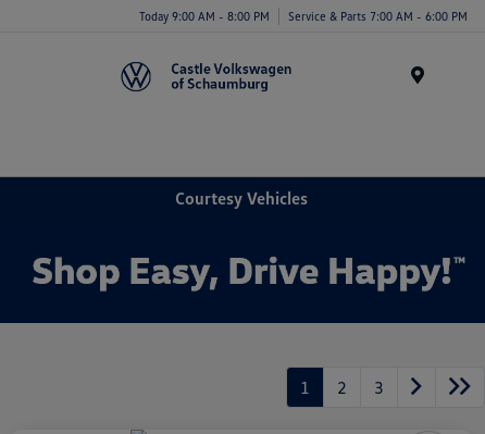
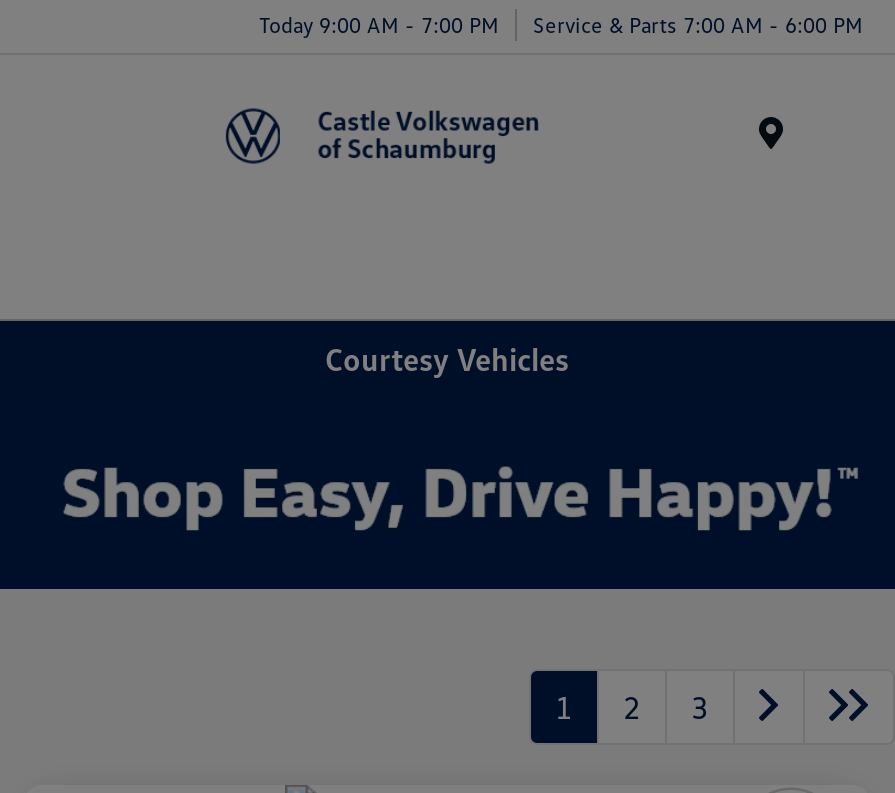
[139,8,468,22] Today 9:00 AM - 8:00 PM Service & Parts 7:00 AM - 6:00 PM -> [259,10,863,36] Today 9:00 AM - 7:00 PM Service & Parts 7:00 AM - 6:00 PM

